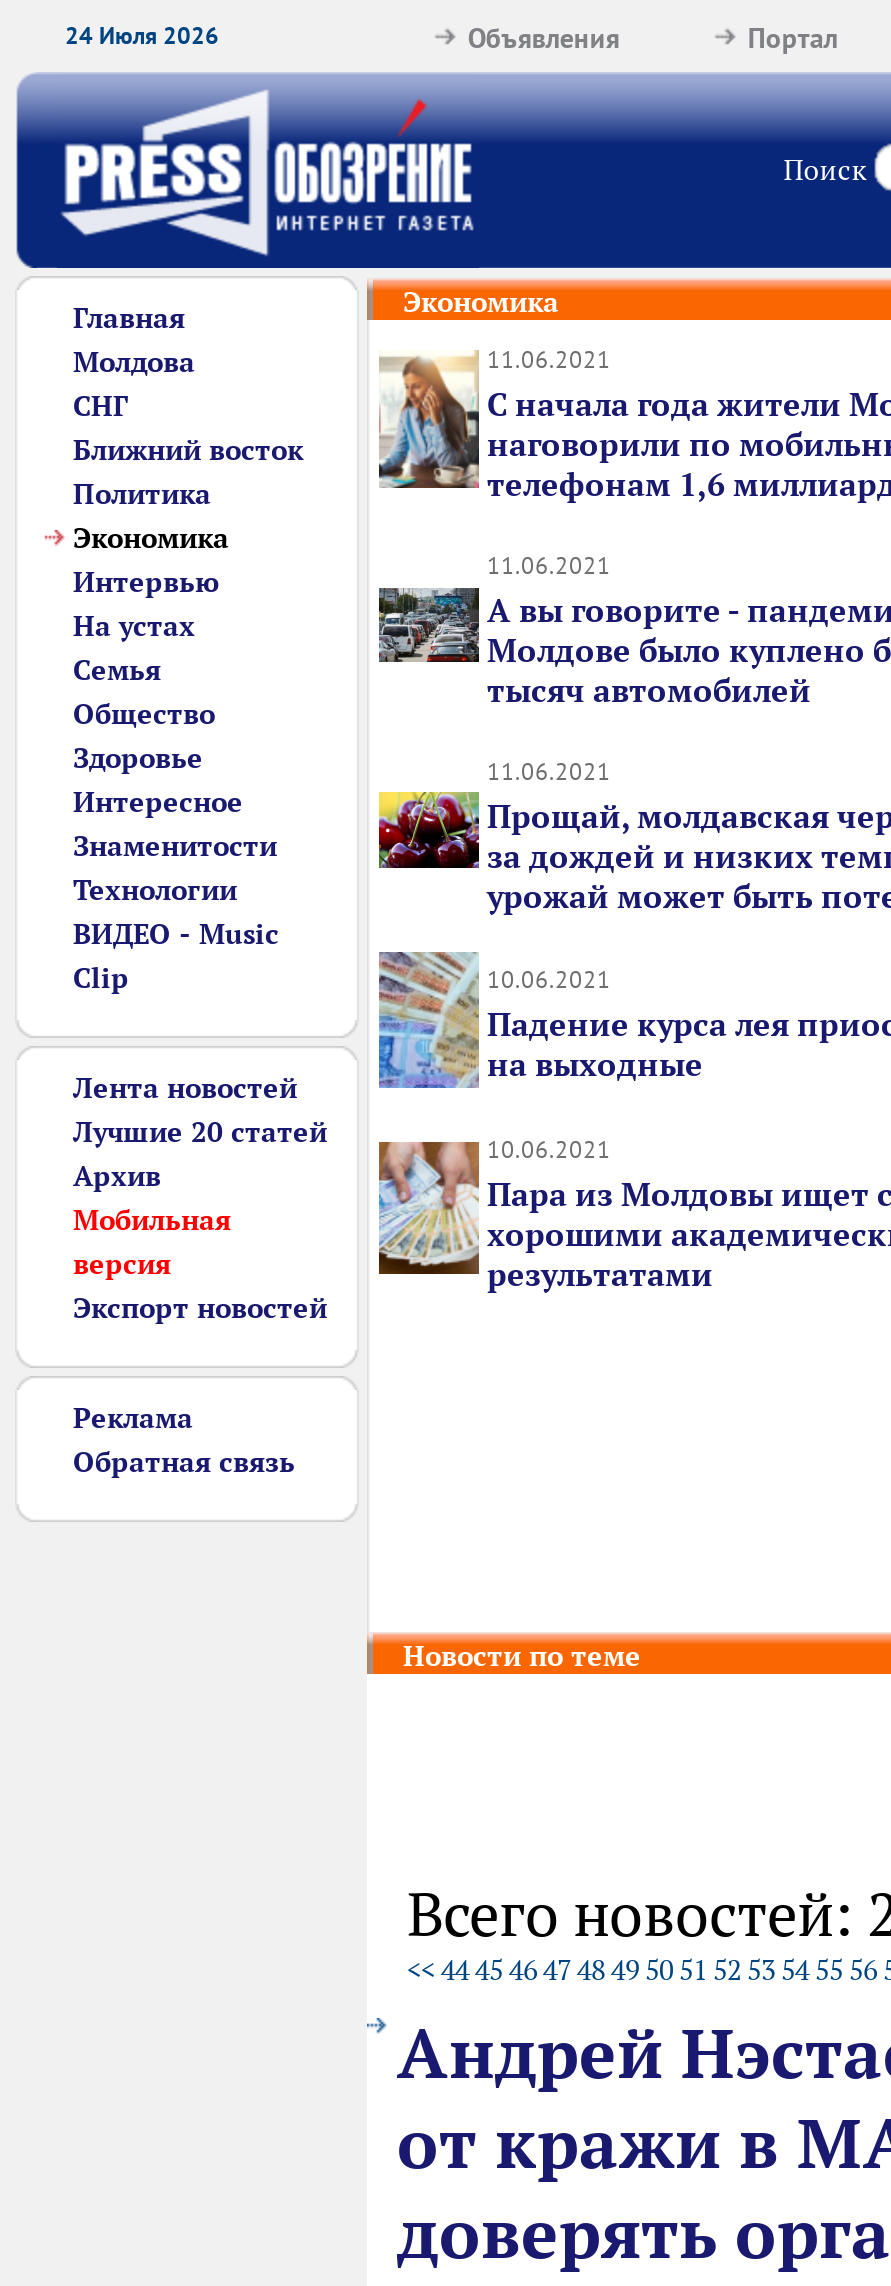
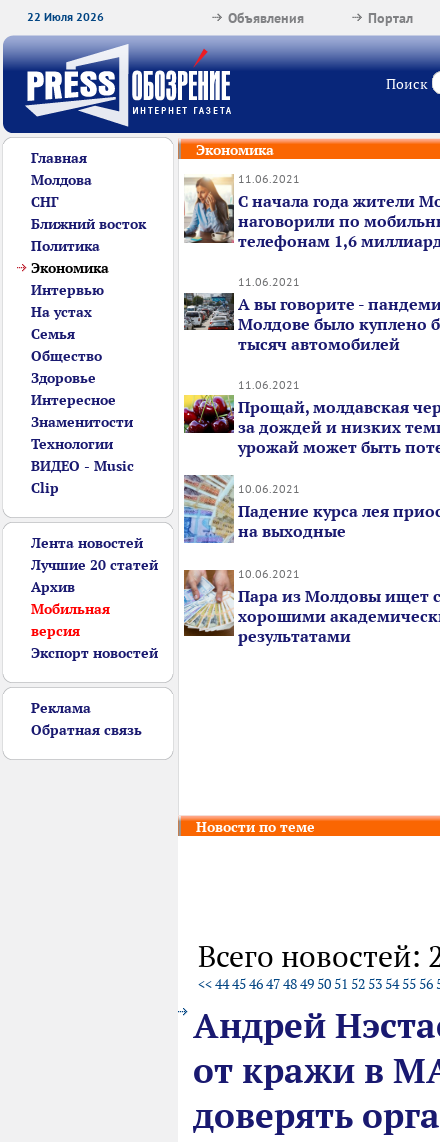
[65,20,219,50] 24 Июля 2026 -> [27,9,104,24] 22 Июля 2026

